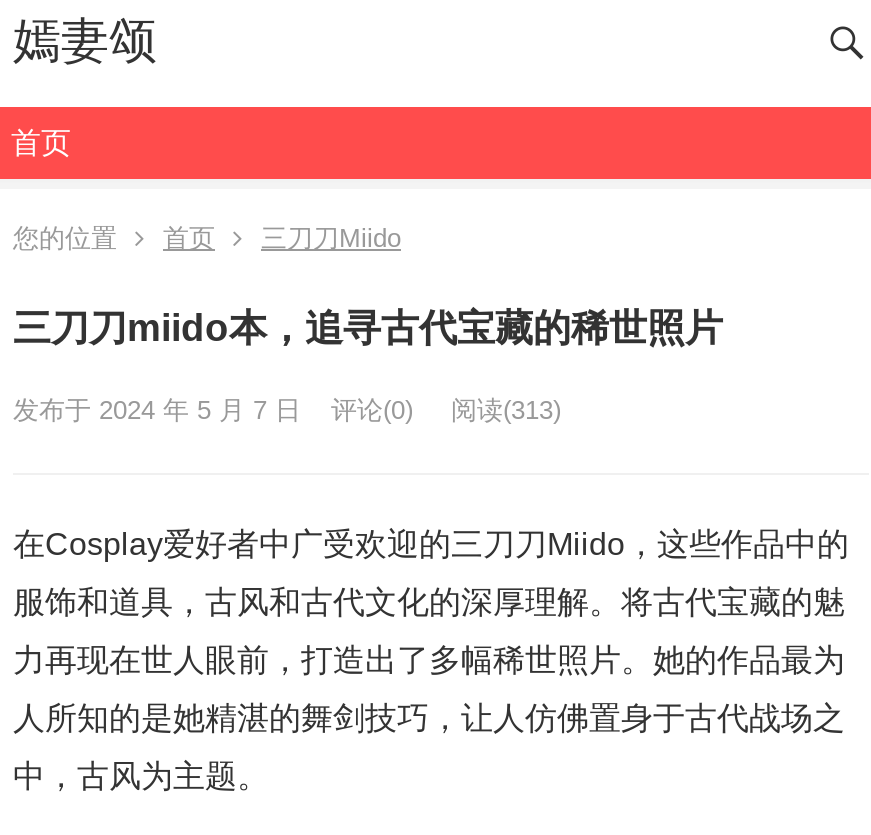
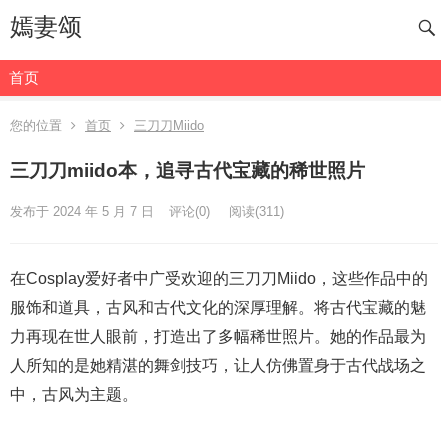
[13,395,561,425] 发布于 2024 年 5 月 7 日 评论(0) 阅读(313) -> [10,204,284,219] 发布于 2024 年 5 月 7 日 评论(0) 阅读(311)

